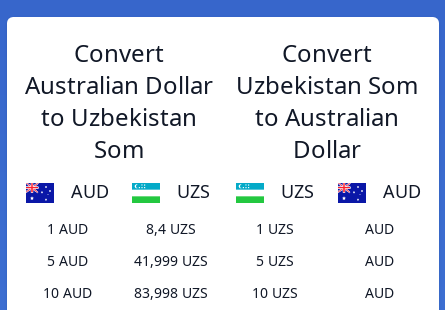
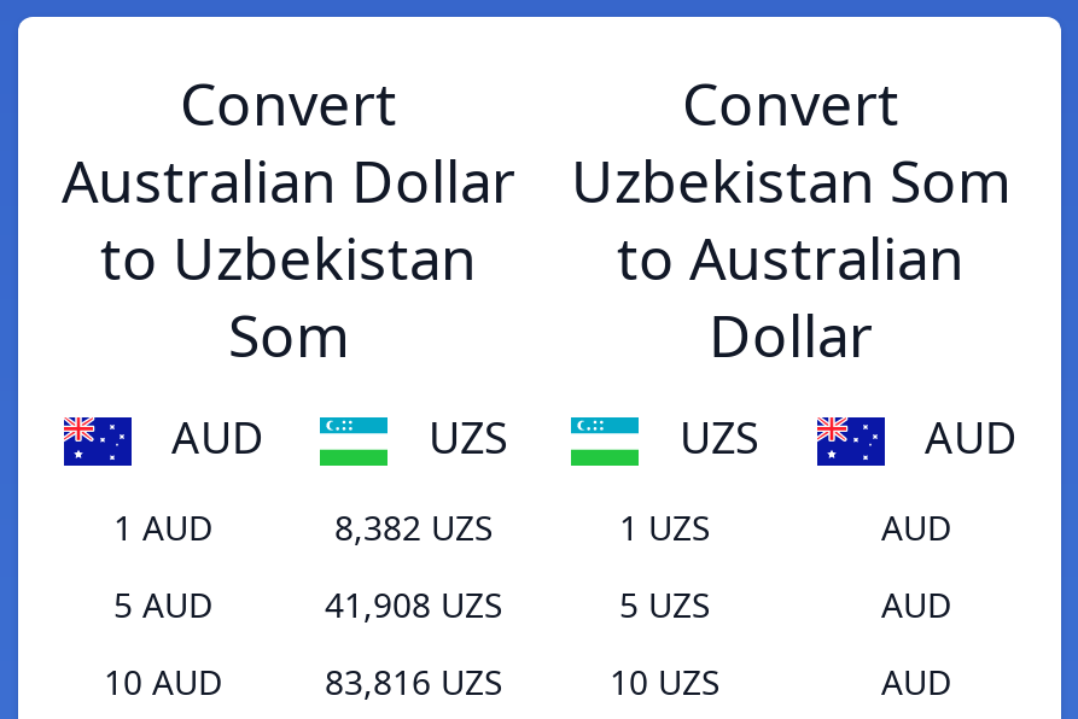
[146,219,196,238] 8,4 UZS -> [334,505,494,551] 8,382 UZS
[134,251,208,270] 41,999 UZS -> [325,582,503,628] 41,908 UZS
[134,283,208,302] 83,998 UZS -> [325,659,503,705] 83,816 UZS

